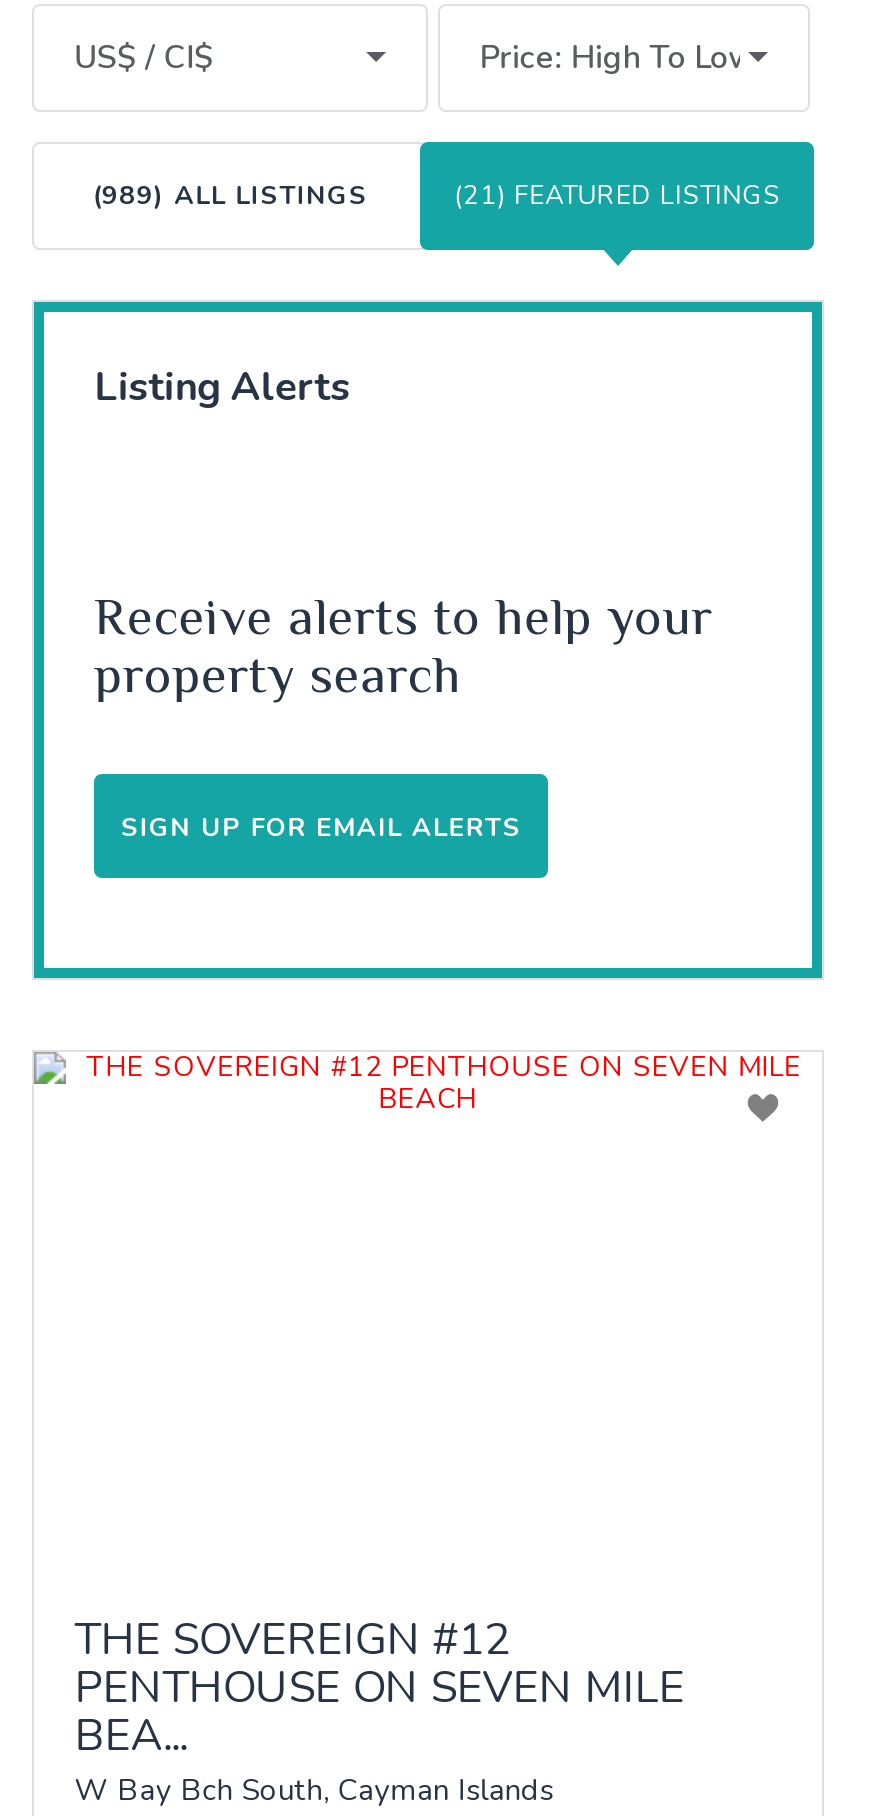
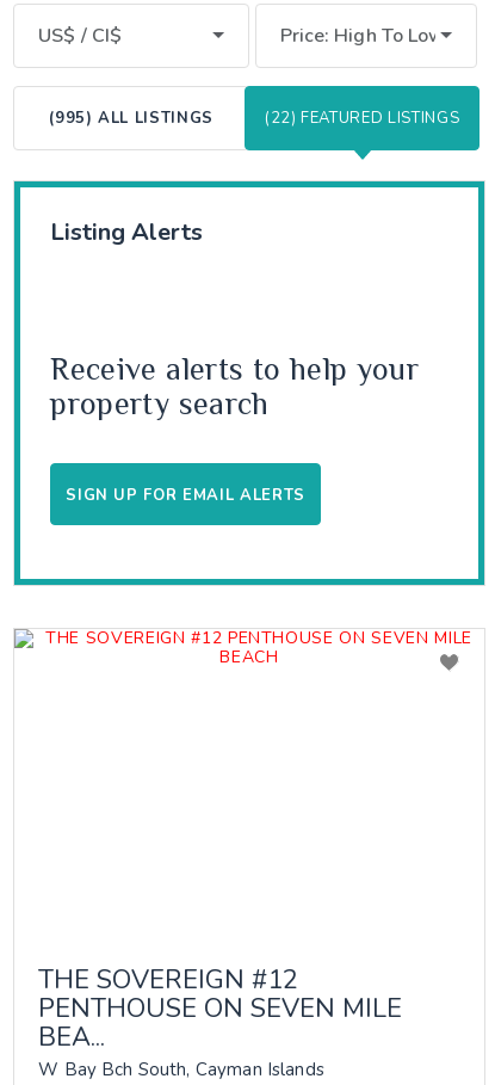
[92,177,368,213] (989) ALL LISTINGS -> [49,107,214,128] (995) ALL LISTINGS
[454,177,780,213] (21) FEATURED LISTINGS -> [265,107,459,128] (22) FEATURED LISTINGS

